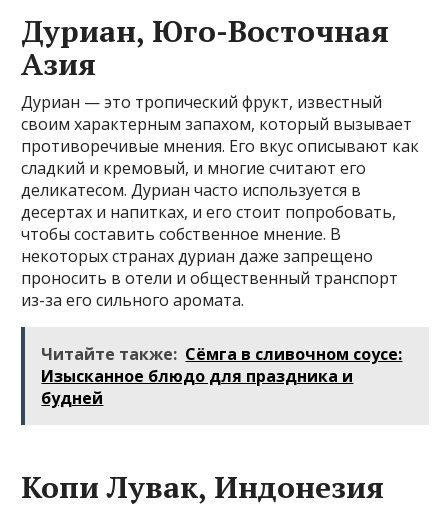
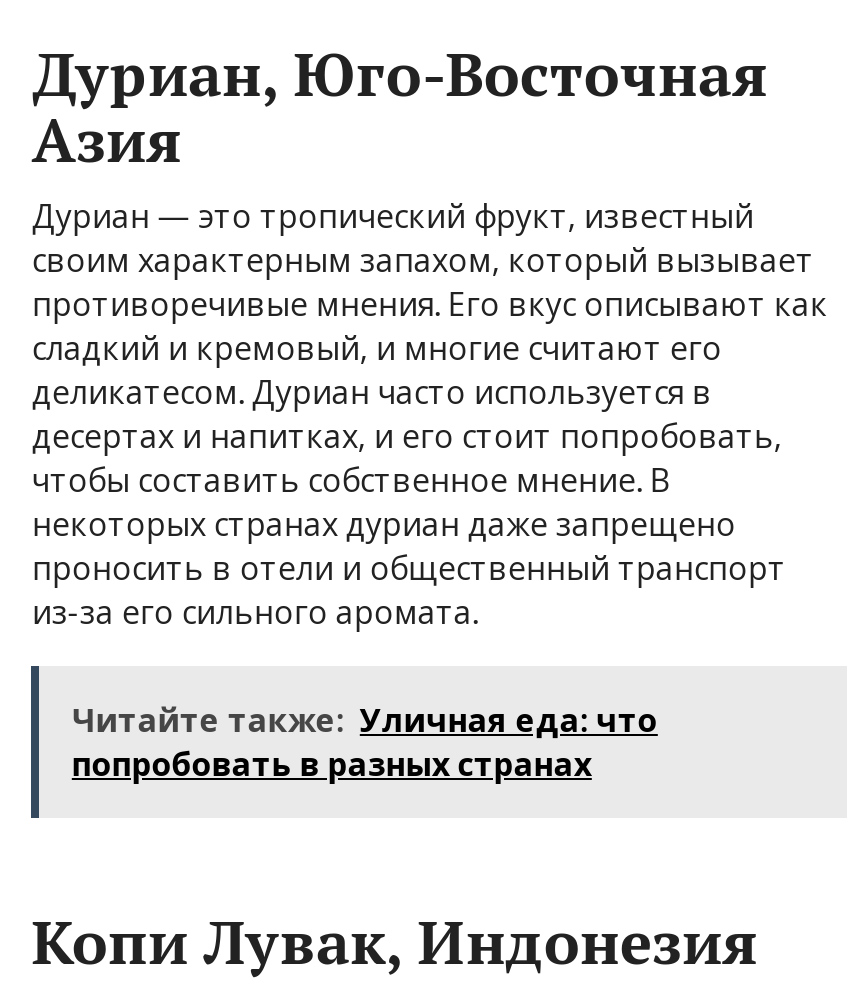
[41,343,402,409] Читайте также: Сёмга в сливочном соусе: | Изысканное блюдо для праздника и | будней -> [72,699,658,787] Читайте также: Уличная еда: что | попробовать в разных странах

